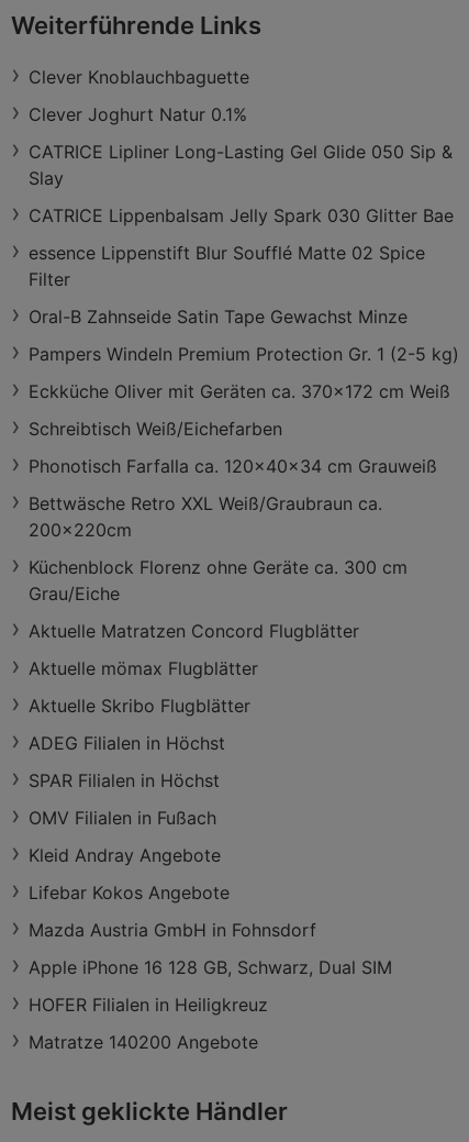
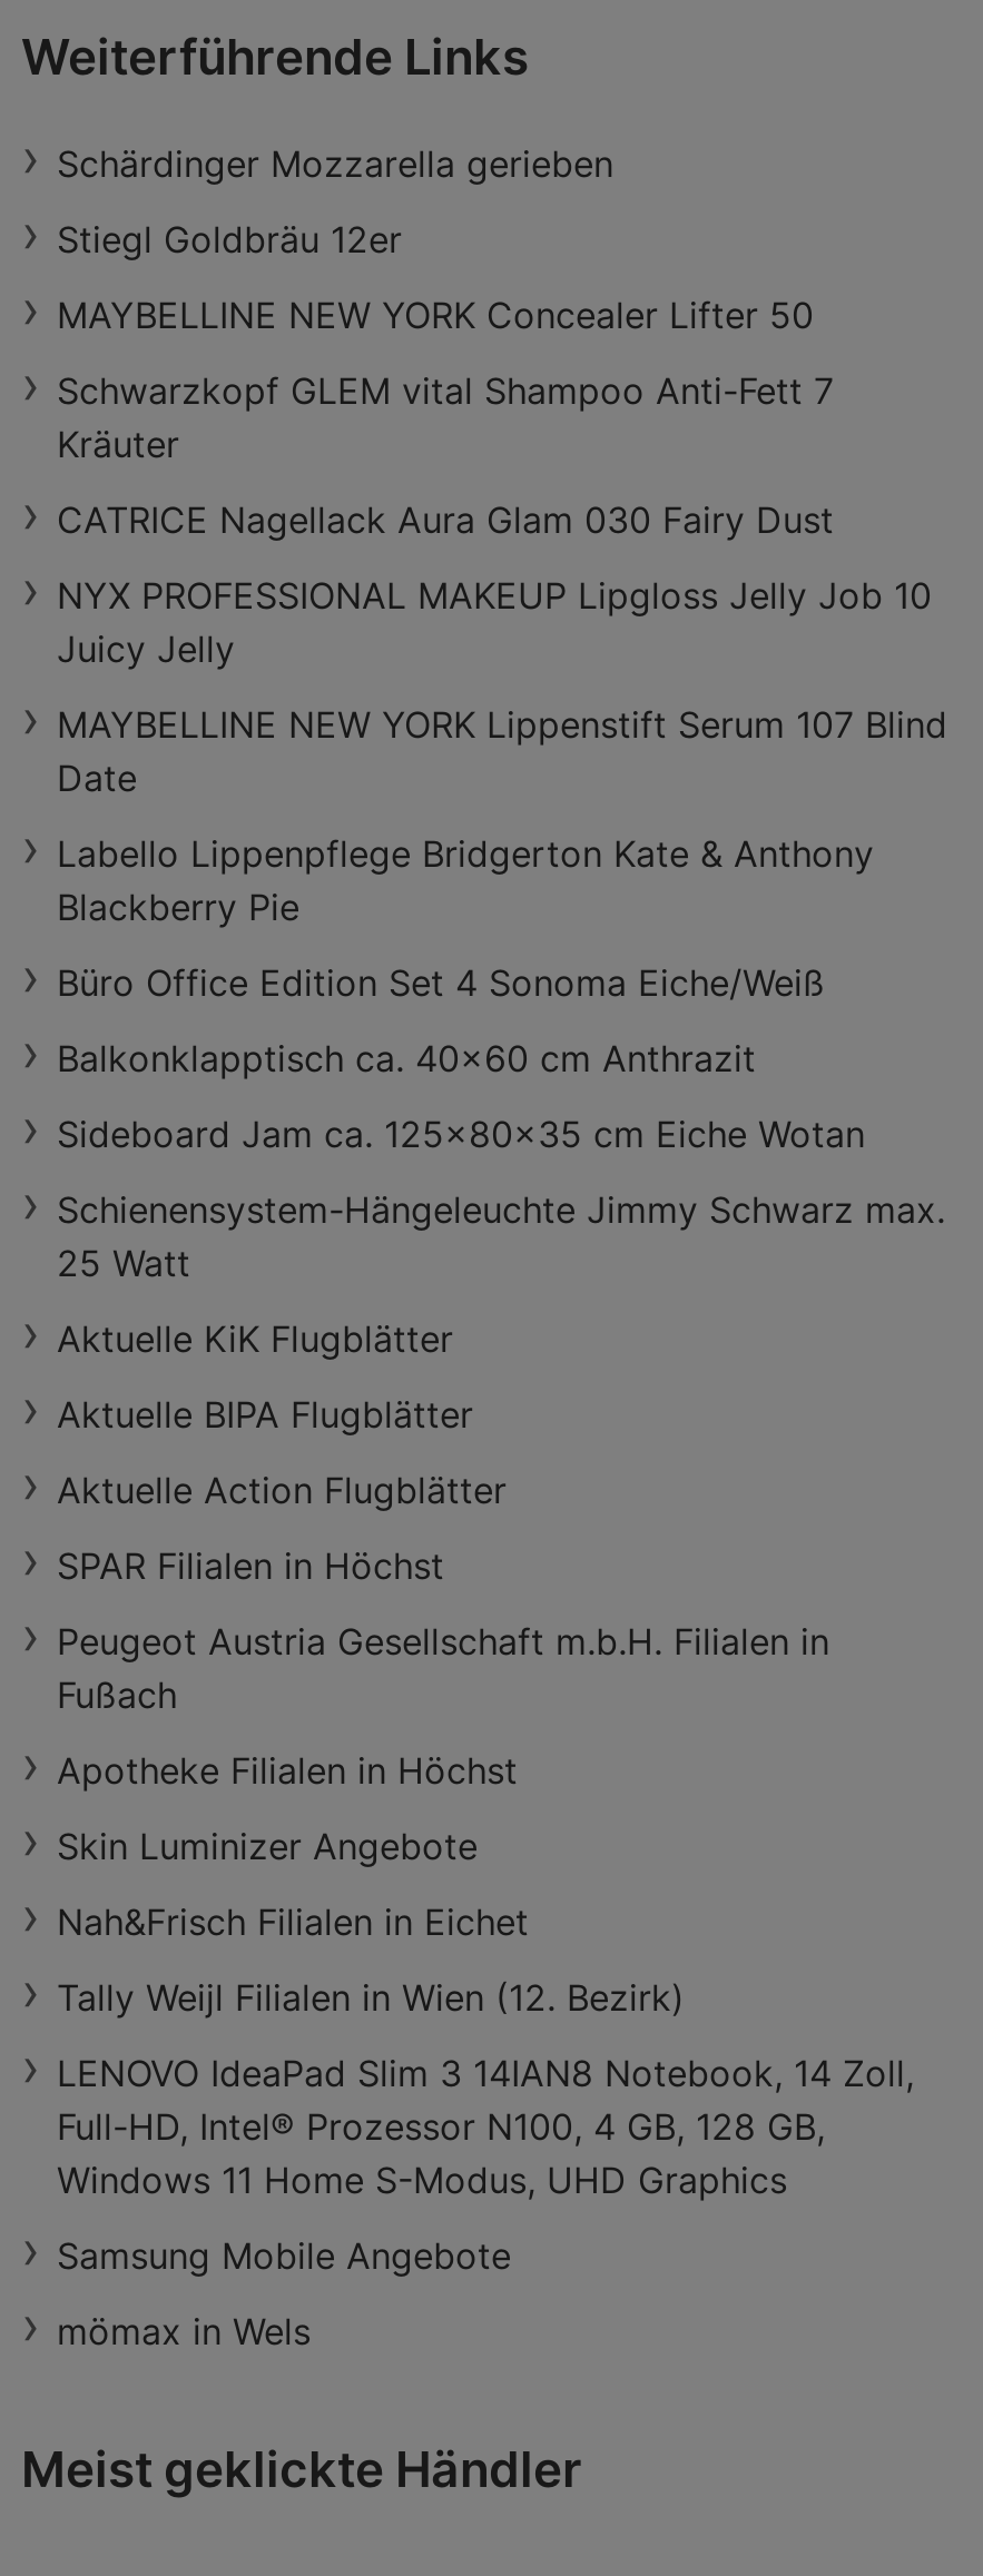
[29,66,459,754] Clever Knoblauchbaguette | Clever Joghurt Natur 0.1% | CATRICE Lipliner Long-Lasting Gel Glide 050 Sip & | Slay | CATRICE Lippenbalsam Jelly Spark 030 Glitter Bae | essence Lippenstift Blur Soufflé Matte 02 Spice | Filter | Oral-B Zahnseide Satin Tape Gewachst Minze | Pampers Windeln Premium Protection Gr. 1 (2-5 kg) | Eckküche Oliver mit Geräten ca. 370x172 cm Weiß | Schreibtisch Weiß/Eichefarben | Phonotisch Farfalla ca. 120x40x34 cm Grauweiß | Bettwäsche Retro XXL Weiß/Graubraun ca. | 200x220cm | Küchenblock Florenz ohne Geräte ca. 300 cm | Grau/Eiche | Aktuelle Matratzen Concord Flugblätter | Aktuelle mömax Flugblätter | Aktuelle Skribo Flugblätter | ADEG Filialen in Höchst -> [57,141,947,1512] Schärdinger Mozzarella gerieben | Stiegl Goldbräu 12er | MAYBELLINE NEW YORK Concealer Lifter 50 | Schwarzkopf GLEM vital Shampoo Anti-Fett 7 | Kräuter | CATRICE Nagellack Aura Glam 030 Fairy Dust | NYX PROFESSIONAL MAKEUP Lipgloss Jelly Job 10 | Juicy Jelly | MAYBELLINE NEW YORK Lippenstift Serum 107 Blind | Date | Labello Lippenpflege Bridgerton Kate & Anthony | Blackberry Pie | Büro Office Edition Set 4 Sonoma Eiche/Weiß | Balkonklapptisch ca. 40x60 cm Anthrazit | Sideboard Jam ca. 125x80x35 cm Eiche Wotan | Schienensystem-Hängeleuchte Jimmy Schwarz max. | 25 Watt | Aktuelle KiK Flugblätter | Aktuelle BIPA Flugblätter | Aktuelle Action Flugblätter
[29,807,392,1053] OMV Filialen in Fußach | Kleid Andray Angebote | Lifebar Kokos Angebote | Mazda Austria GmbH in Fohnsdorf | Apple iPhone 16 128 GB, Schwarz, Dual SIM | HOFER Filialen in Heiligkreuz | Matratze 140200 Angebote -> [57,1618,914,2353] Peugeot Austria Gesellschaft m.b.H. Filialen in | Fußach | Apotheke Filialen in Höchst | Skin Luminizer Angebote | Nah&Frisch Filialen in Eichet | Tally Weijl Filialen in Wien (12. Bezirk) | LENOVO IdeaPad Slim 3 14IAN8 Notebook, 14 Zoll, | Full-HD, Intel® Prozessor N100, 4 GB, 128 GB, | Windows 11 Home S-Modus, UHD Graphics | Samsung Mobile Angebote | mömax in Wels

